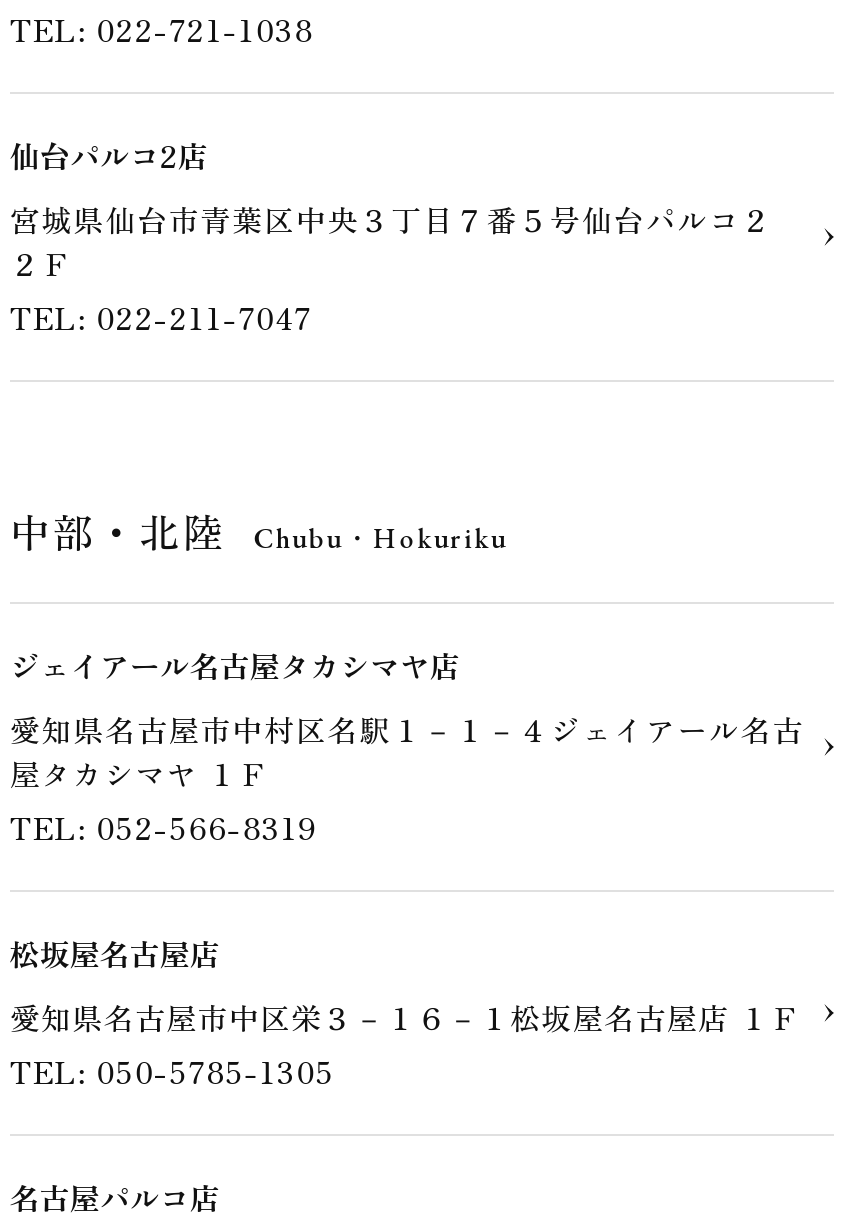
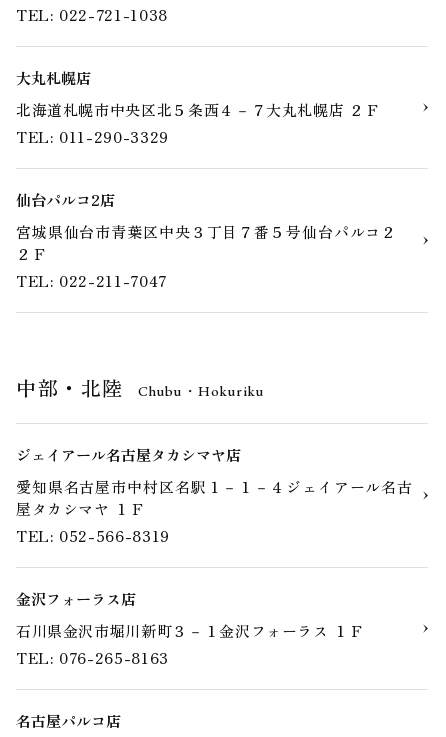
none -> [16,67,380,147] 大丸札幌店 | 北海道札幌市中央区北５条西４－７大丸札幌店 ２Ｆ | TEL: 011-290-3329
[10,932,220,974] 松坂屋名古屋店 -> [16,588,136,609] 金沢フォーラス店
[10,996,801,1092] 愛知県名古屋市中区栄３－１６－１松坂屋名古屋店 １Ｆ | TEL: 050-5785-1305 -> [16,620,365,668] 石川県金沢市堀川新町３－１金沢フォーラス １Ｆ | TEL: 076-265-8163

